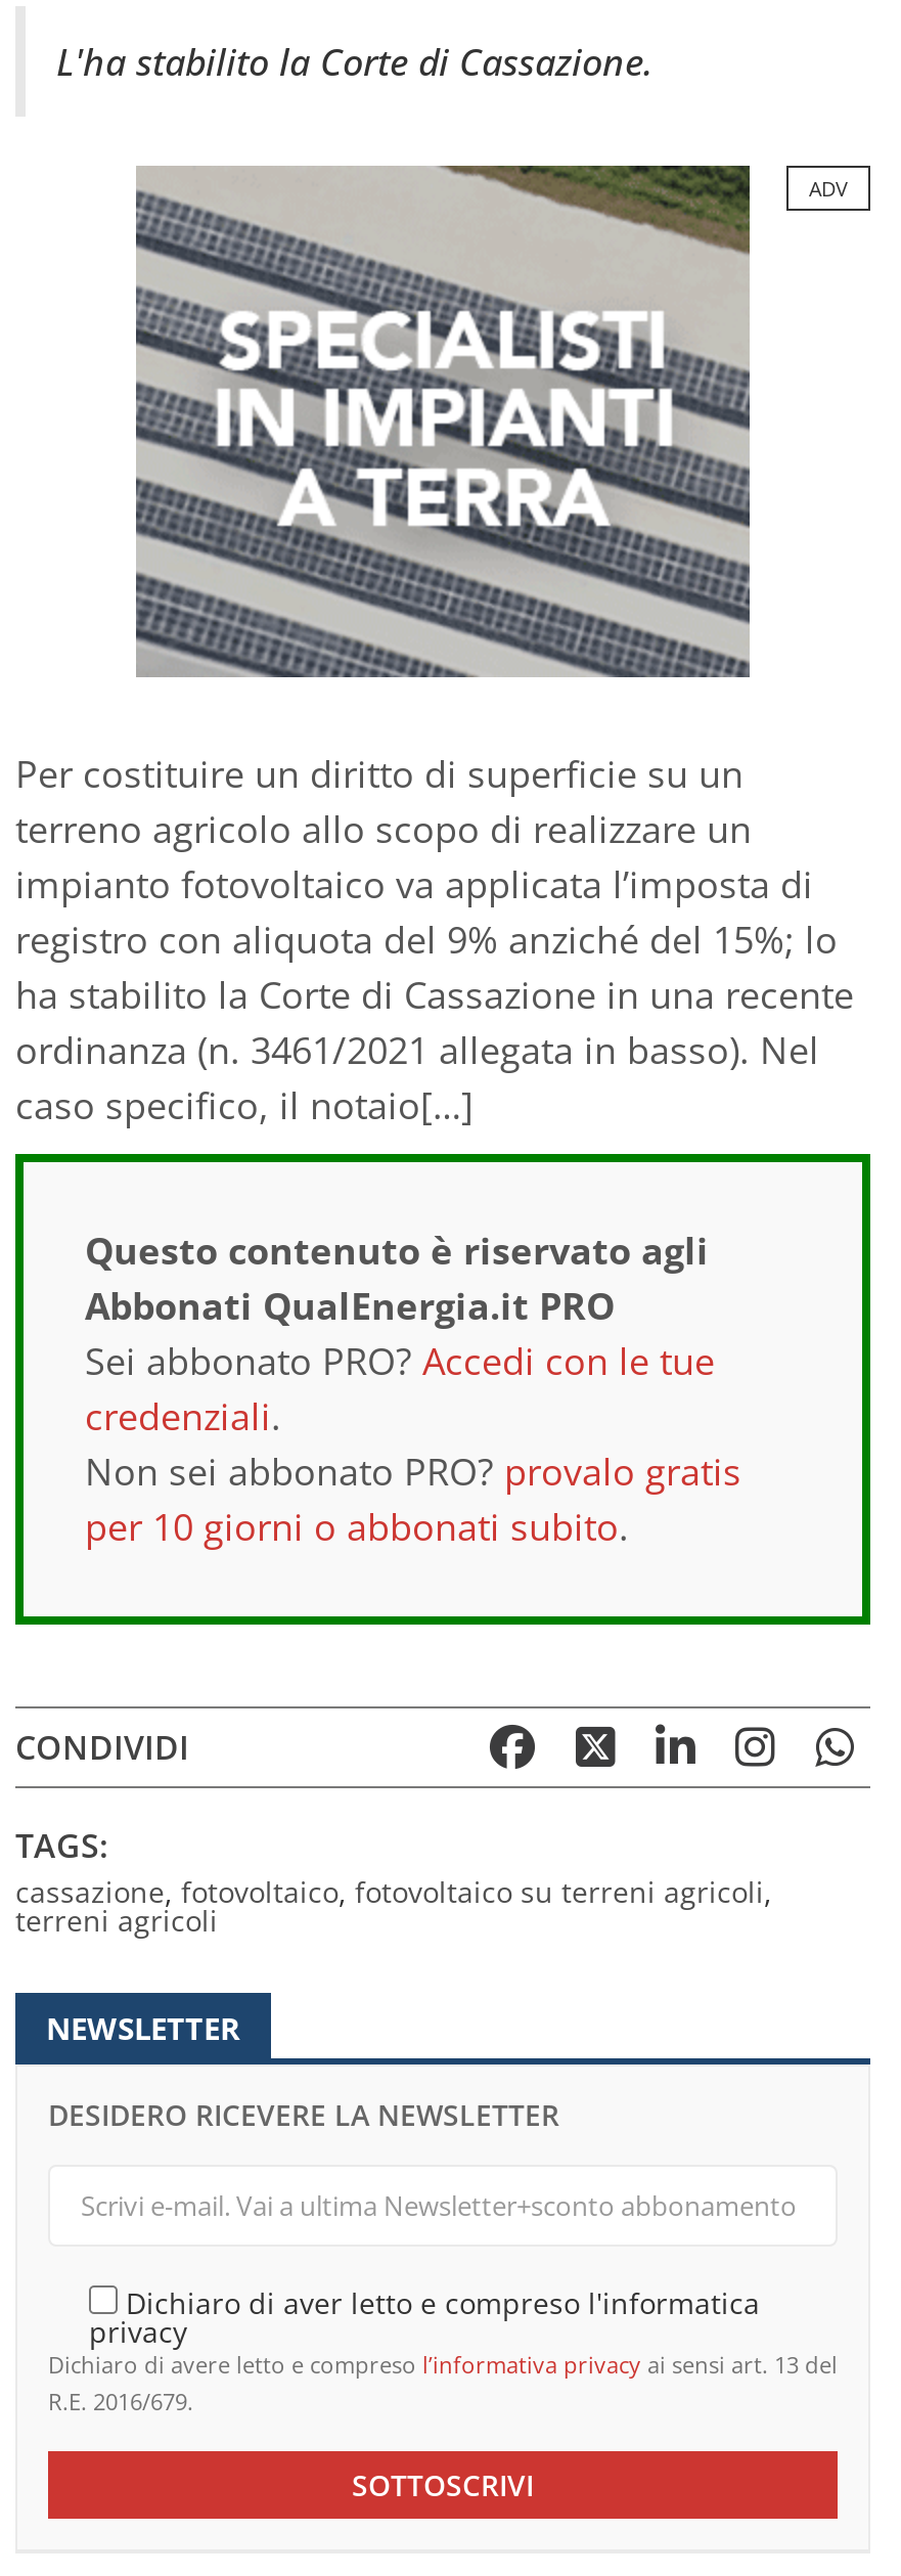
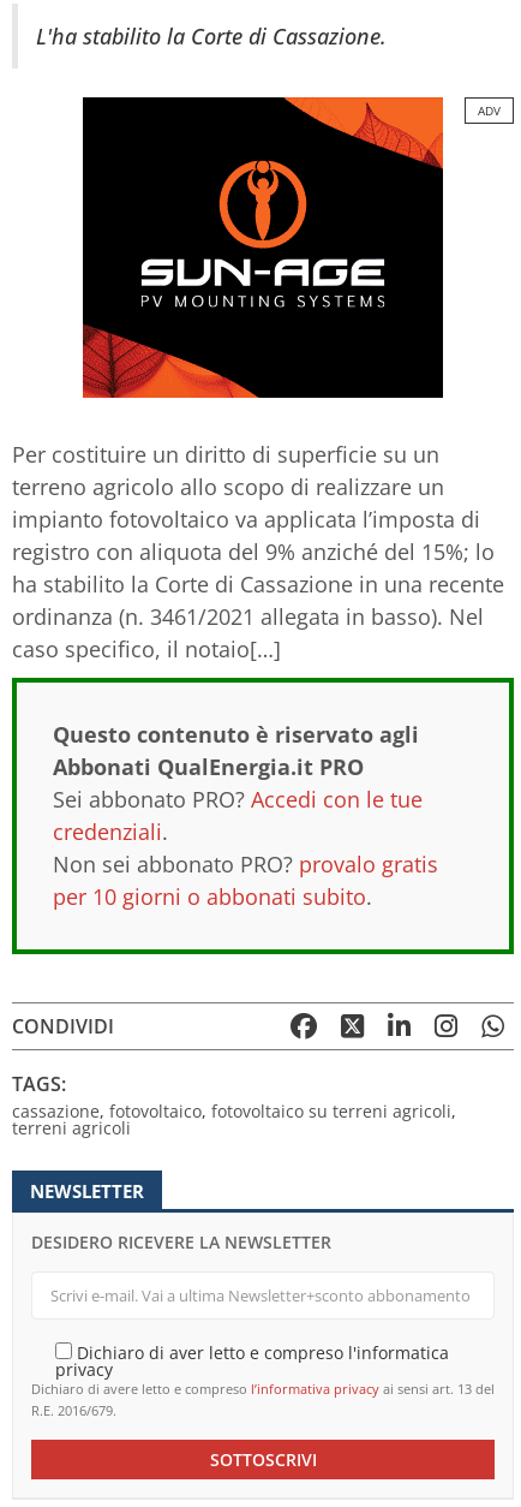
[134,164,752,679] [image] -> [82,96,444,399] [image]

